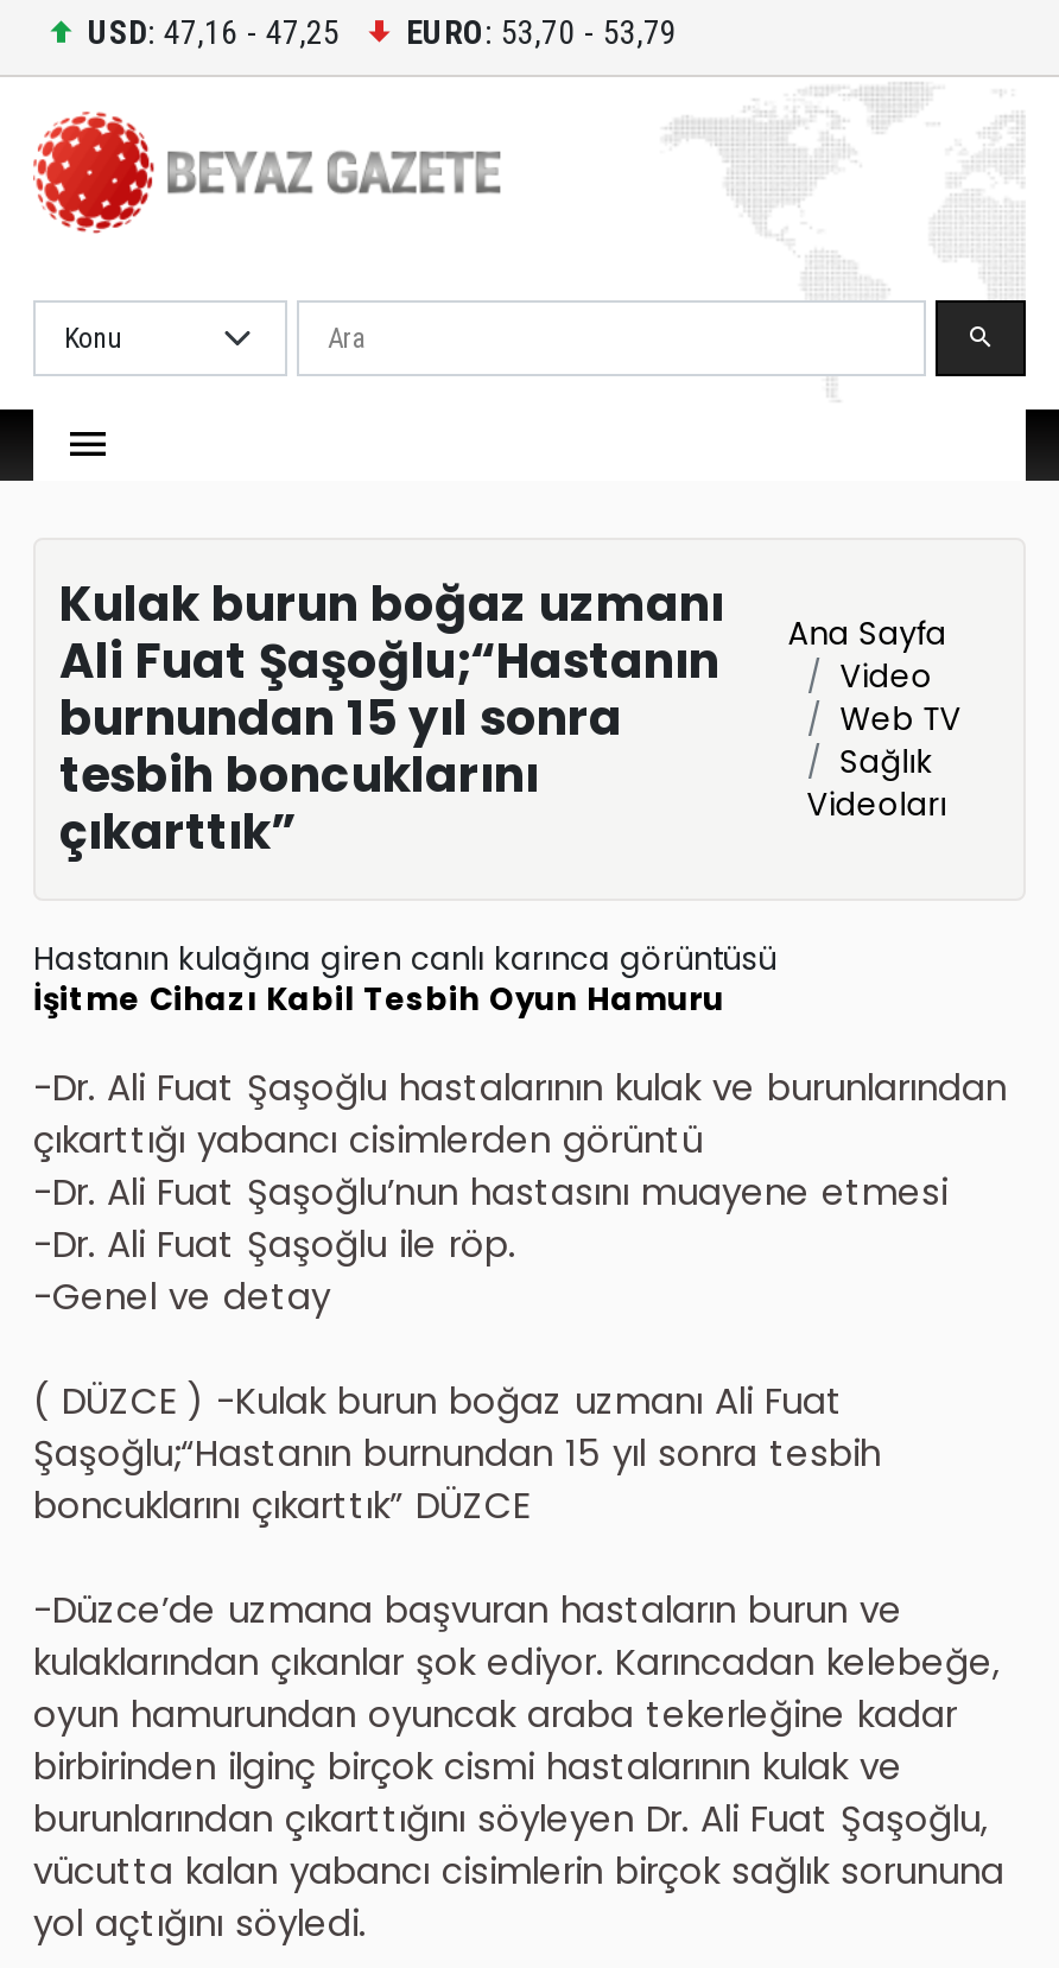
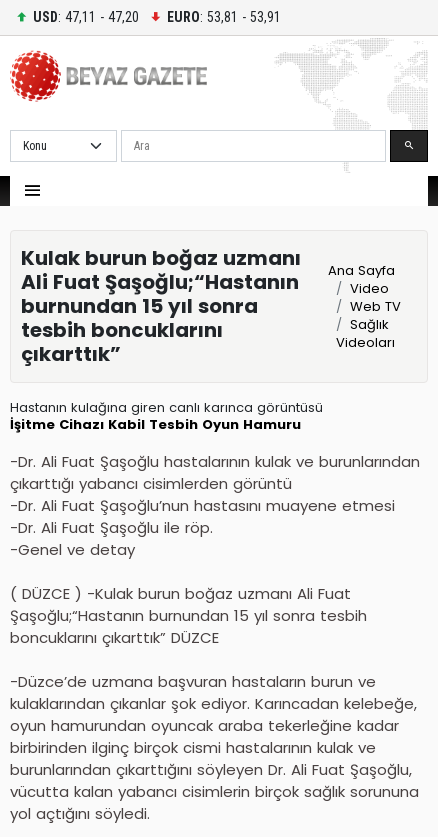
[88,12,340,50] USD: 47,16 - 47,25 -> [33,8,139,24] USD: 47,11 - 47,20
[406,12,677,50] EURO: 53,70 - 53,79 -> [167,8,281,24] EURO: 53,81 - 53,91

